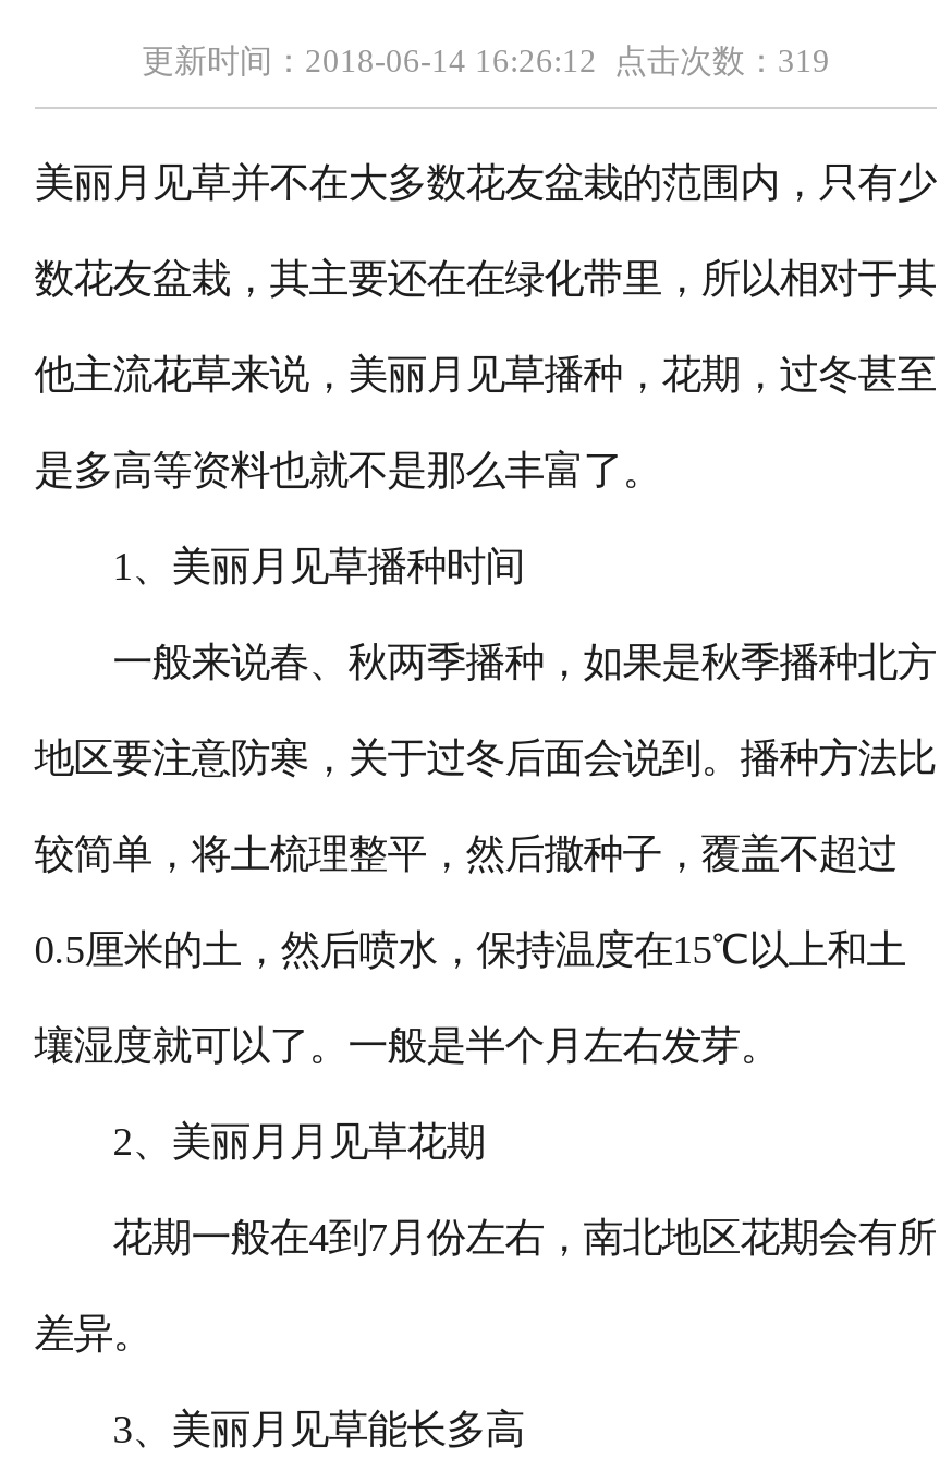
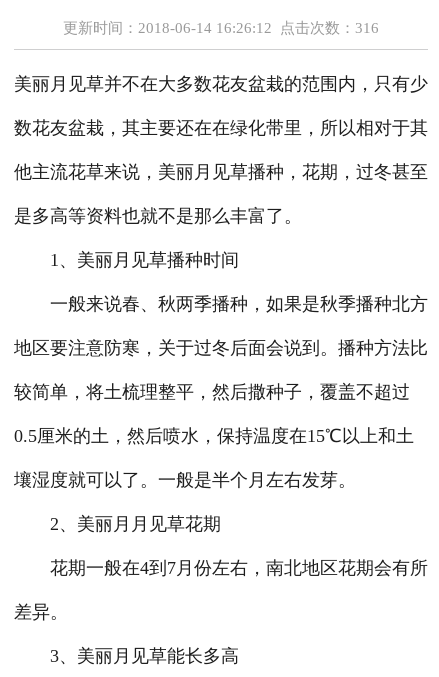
[142,43,830,78] 更新时间：2018-06-14 16:26:12 点击次数：319 -> [63,20,379,36] 更新时间：2018-06-14 16:26:12 点击次数：316

